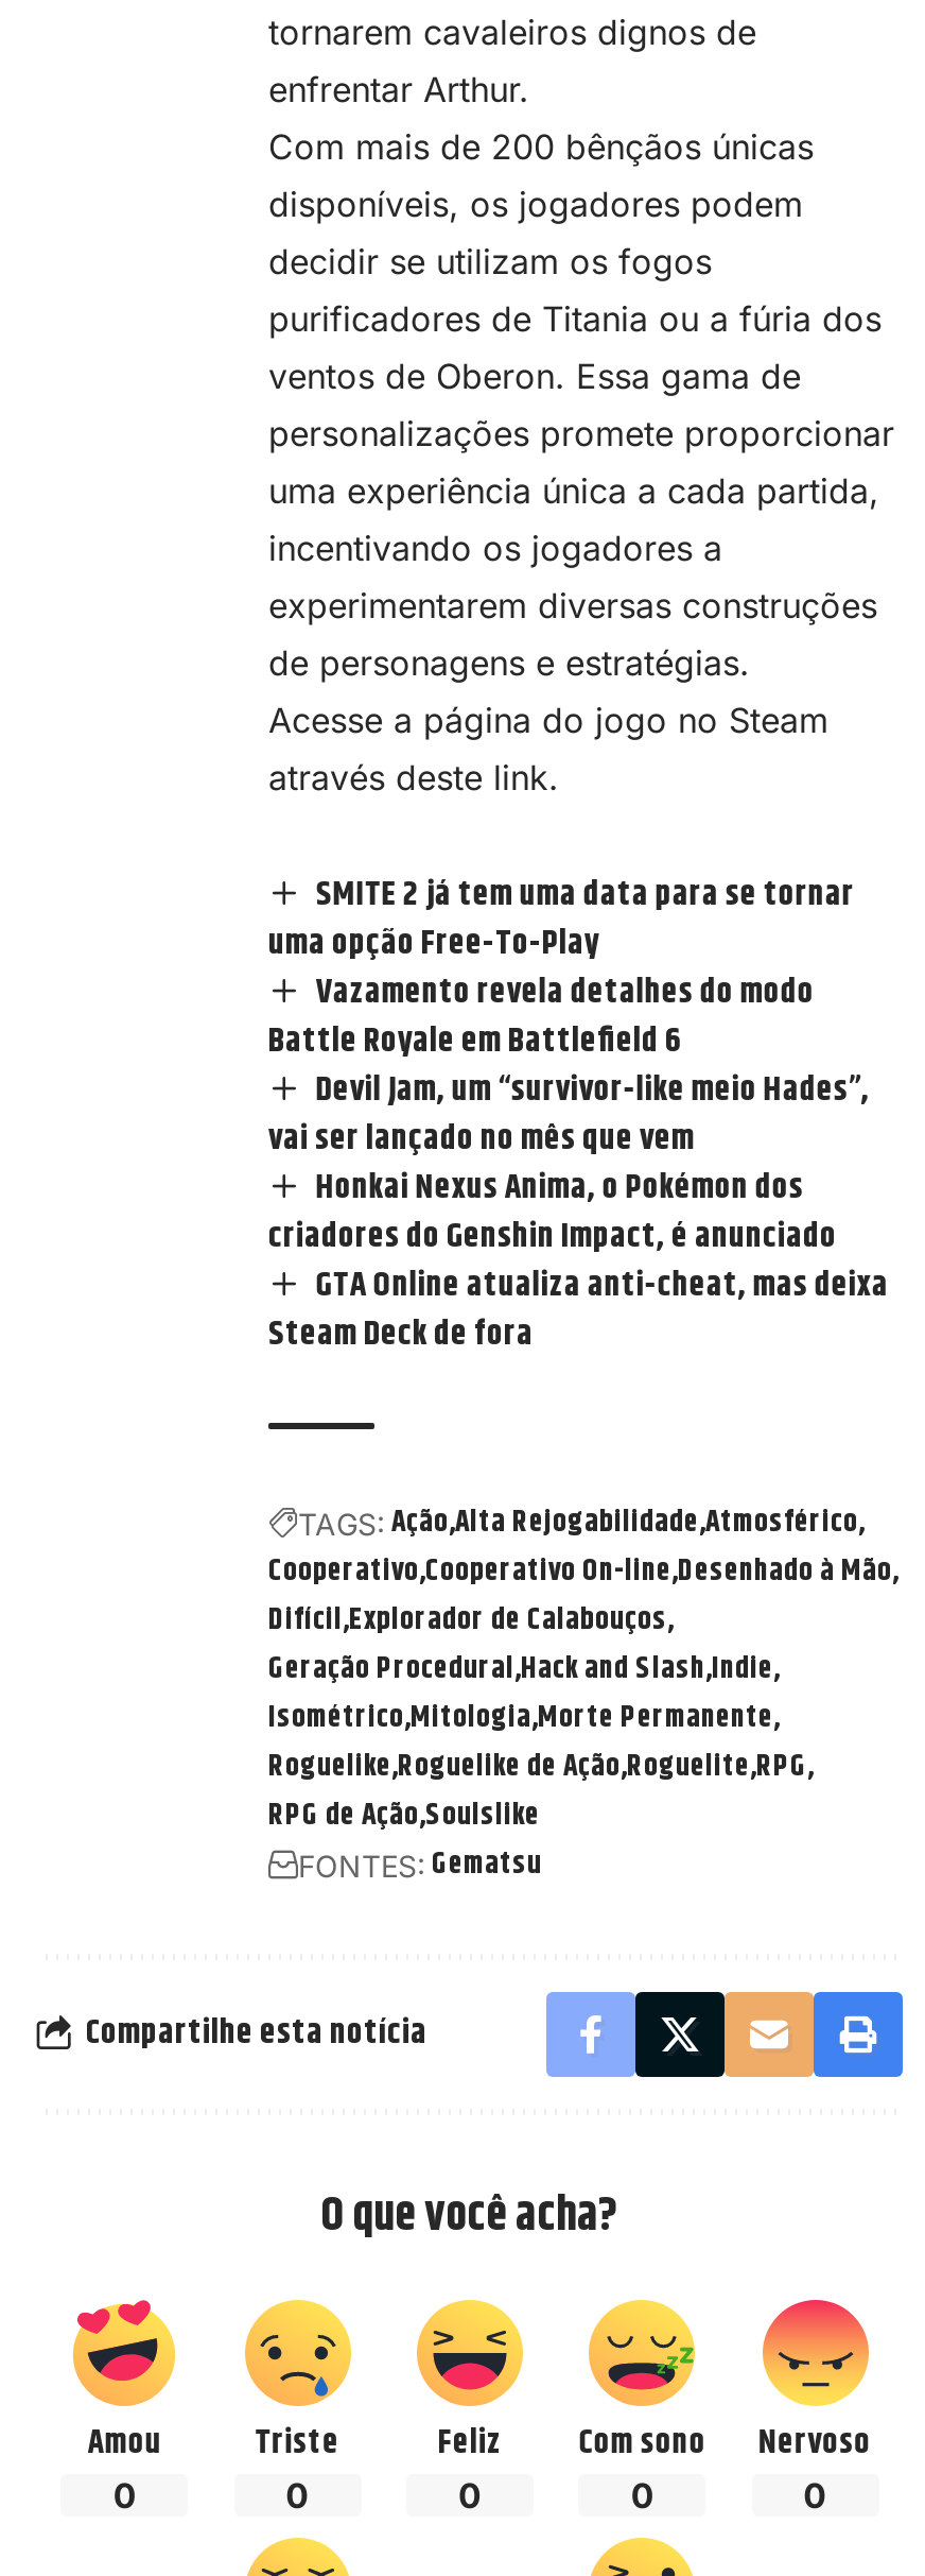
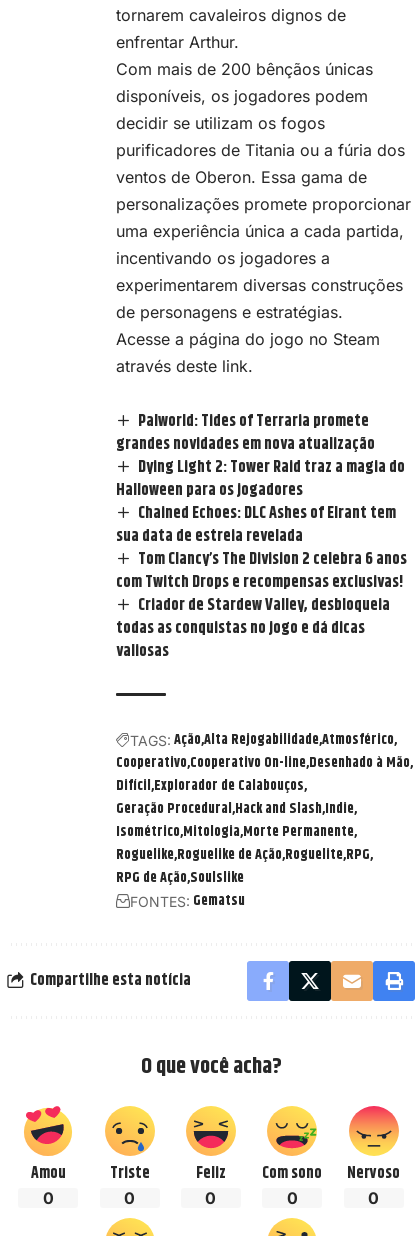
[268,868,889,1360] SMITE 2 já tem uma data para se tornar | uma opção Free-To-Play | Vazamento revela detalhes do modo | Battle Royale em Battlefield 6 | Devil Jam, um “survivor-like meio Hades”, | vai ser lançado no mês que vem | Honkai Nexus Anima, o Pokémon dos | criadores do Genshin Impact, é anunciado | GTA Online atualiza anti-cheat, mas deixa | Steam Deck de fora -> [116,409,407,664] Palworld: Tides of Terraria promete | grandes novidades em nova atualização | Dying Light 2: Tower Raid traz a magia do | Halloween para os jogadores | Chained Echoes: DLC Ashes of Elrant tem | sua data de estreia revelada | Tom Clancy’s The Division 2 celebra 6 anos | com Twitch Drops e recompensas exclusivas! | Criador de Stardew Valley, desbloqueia | todas as conquistas no jogo e dá dicas | valiosas

